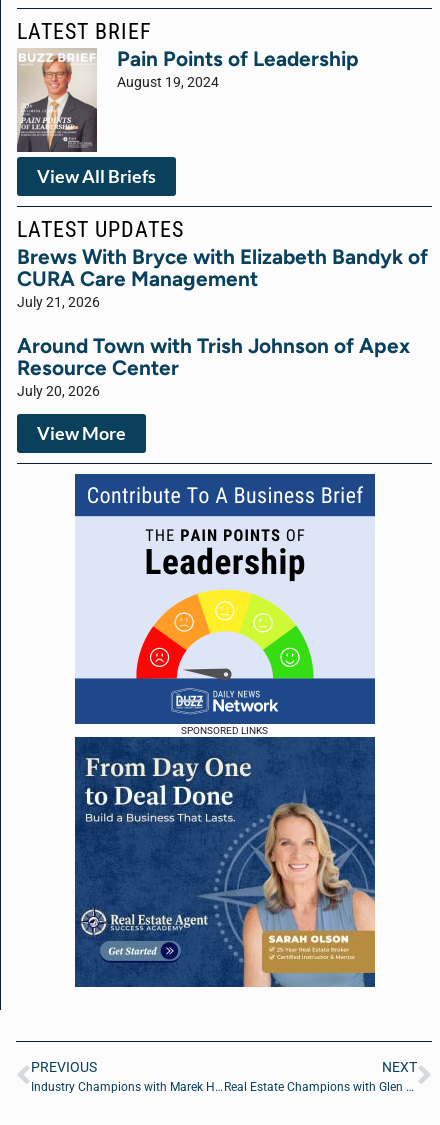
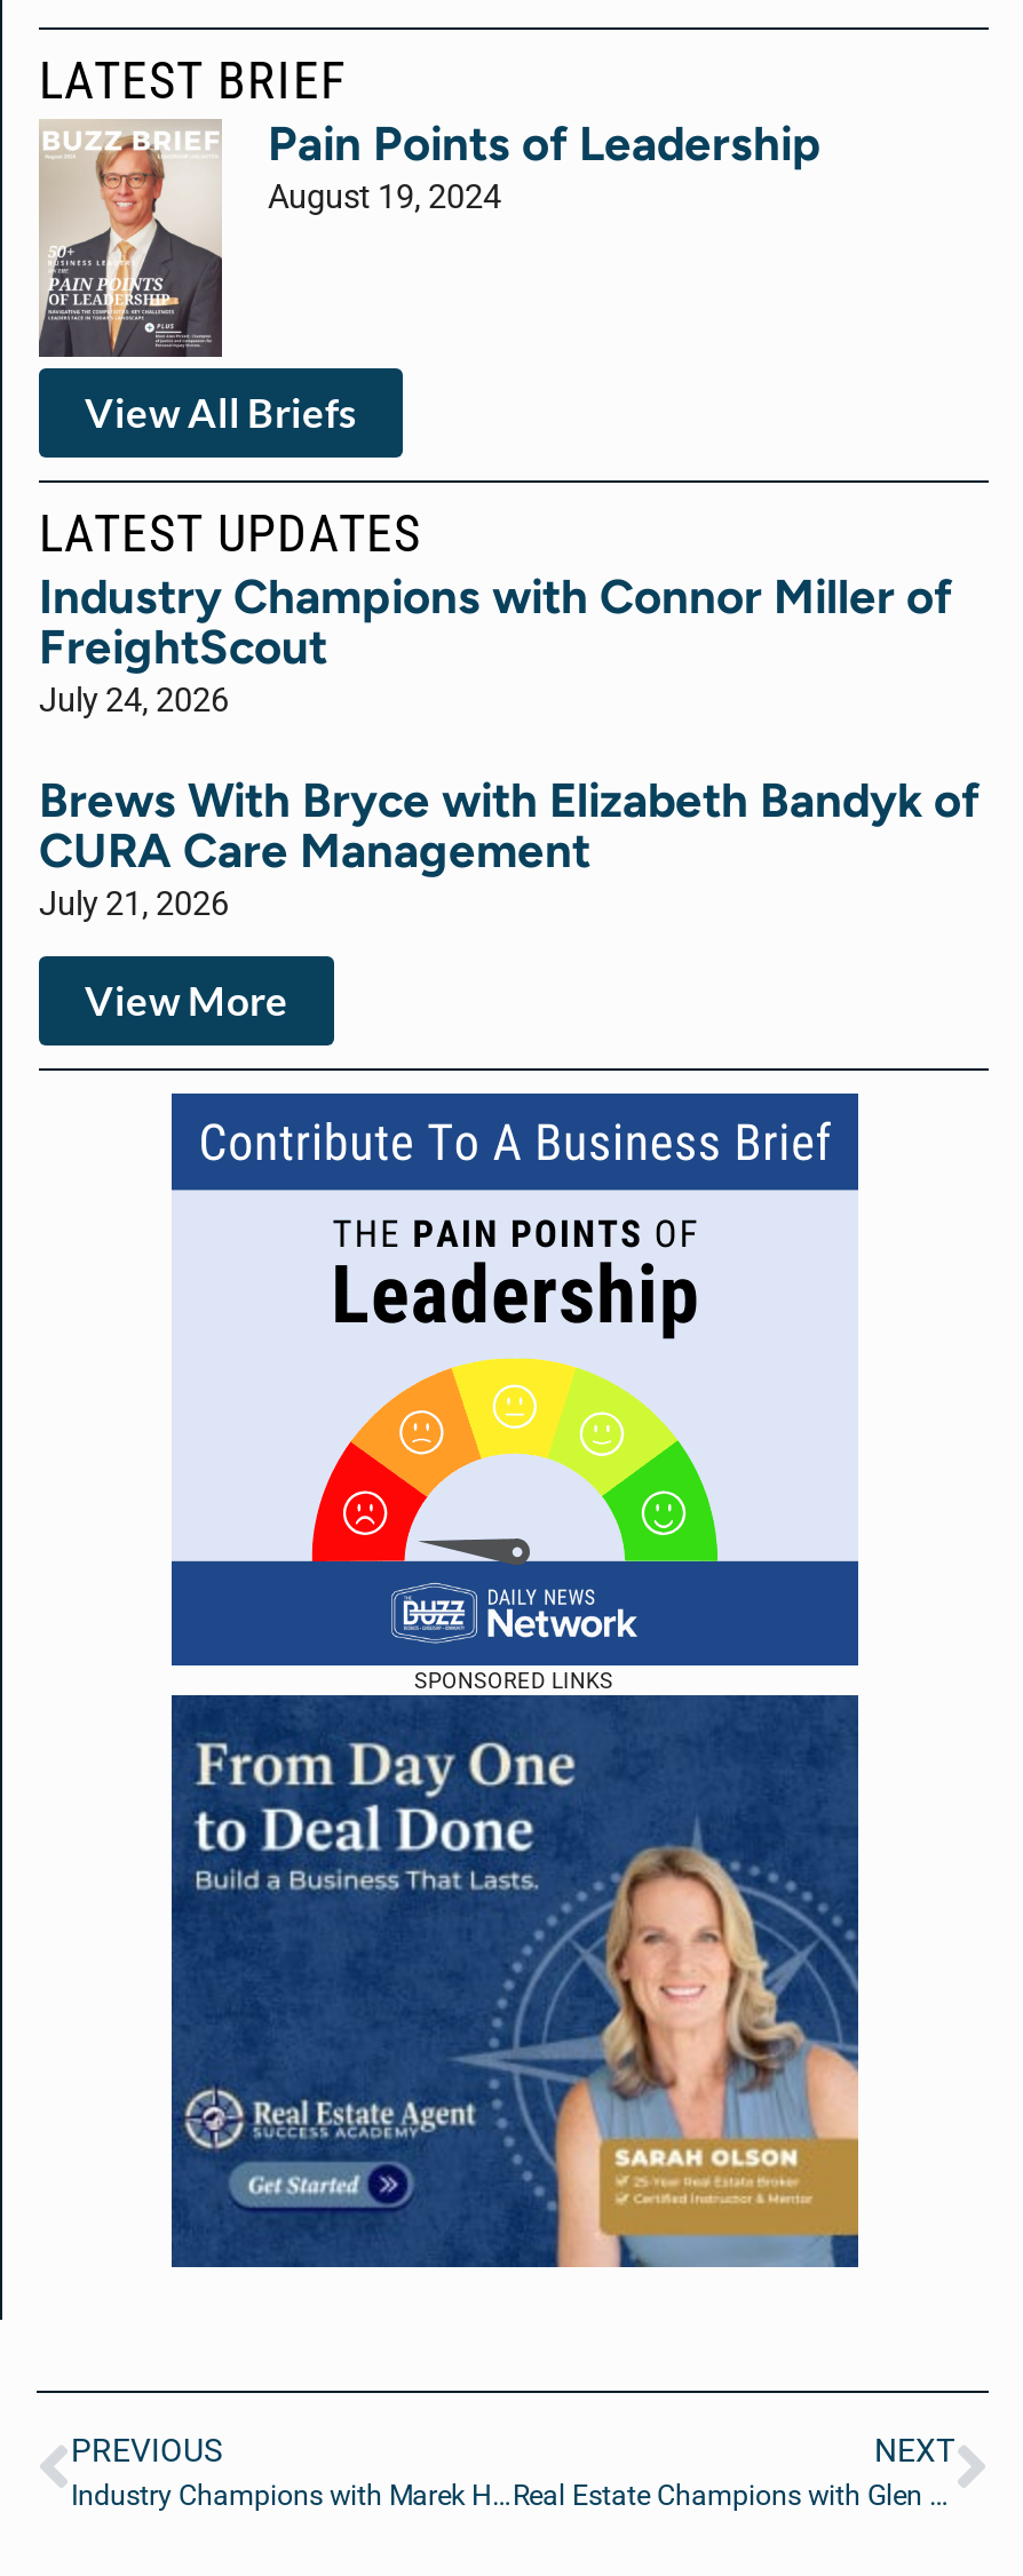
none -> [39,567,952,720] Industry Champions with Connor Miller of | FreightScout | July 24, 2026
moved [17,244,428,311] -> [39,771,980,924]: Brews With Bryce with Elizabeth Bandyk of | CURA Care Management | July 21, 2026
[17,333,410,400] Around Town with Trish Johnson of Apex | Resource Center | July 20, 2026 -> none

